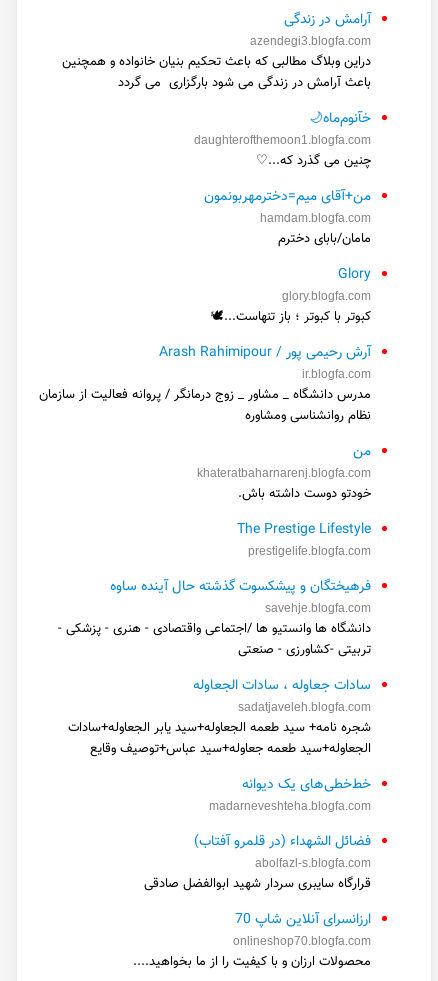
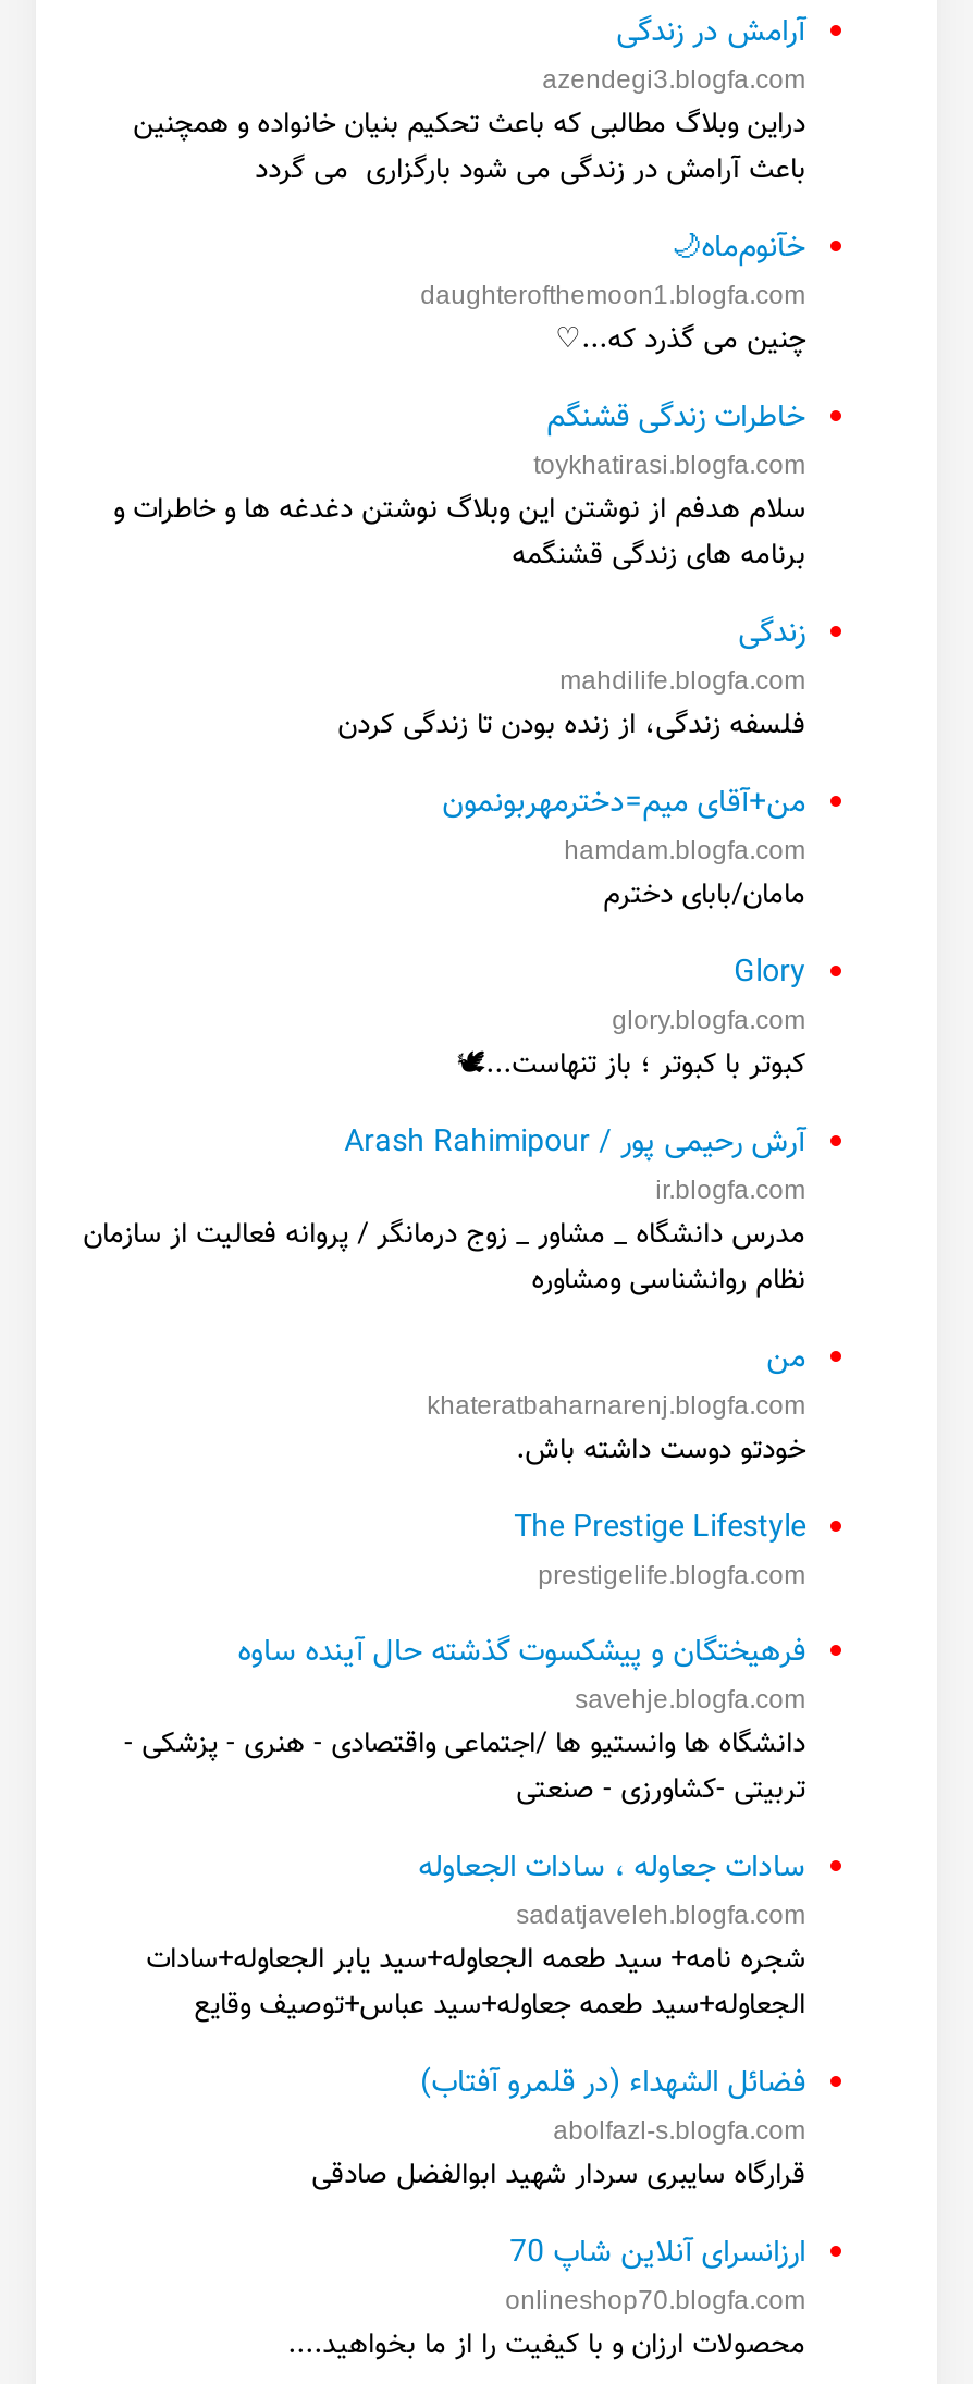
none -> [113,395,806,748] خاطرات زندگی قشنگم | toykhatirasi.blogfa.com | سلام هدفم از نوشتن این وبلاگ نوشتن دغدغه ها و خاطرات و | برنامه های زندگی قشنگمه | زندگی | mahdilife.blogfa.com | فلسفه زندگی، از زنده بودن تا زندگی کردن
moved [39,186,371,759] -> [83,781,806,2028]: من+آقای میم=دخترمهربونمون | hamdam.blogfa.com | مامان/بابای دخترم | ... | شجره نامه+ سید طعمه الجعاوله+سید یابر الجعاوله+سادات | الجعاوله+سید طعمه جعاوله+سید عباس+توصیف وقایع
[209,774,371,813] خط‌خطی‌های یک دیوانه | madarneveshteha.blogfa.com -> none

